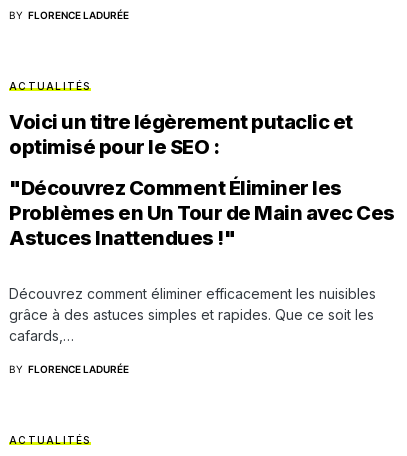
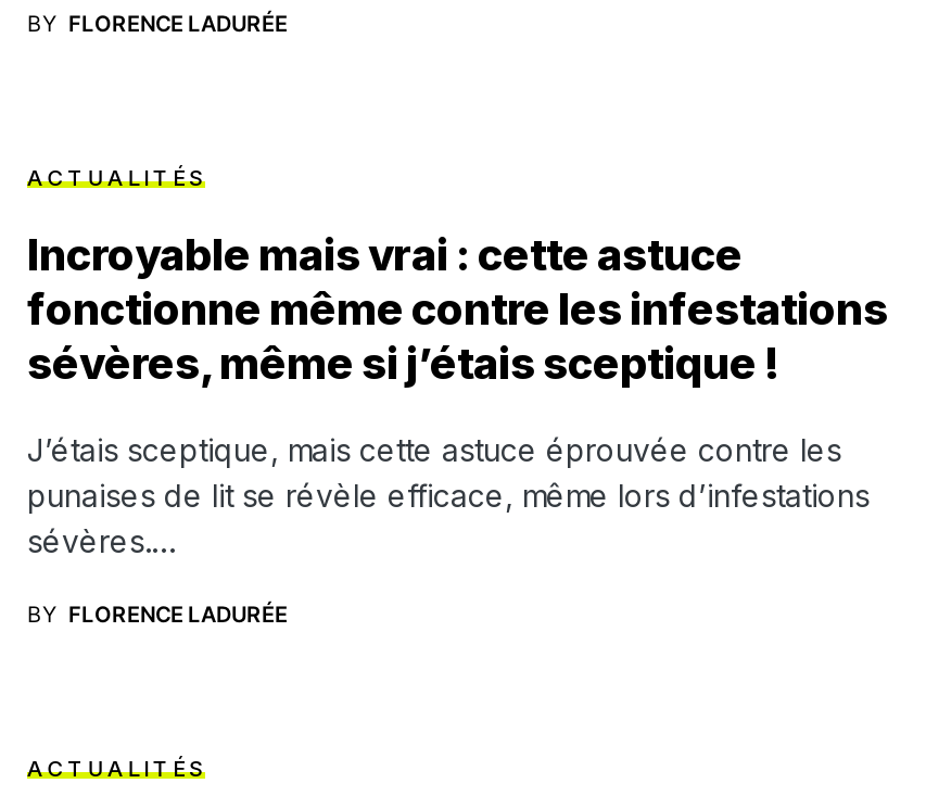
[9,109,394,343] Voici un titre légèrement putaclic et | optimisé pour le SEO : | "Découvrez Comment Éliminer les | Problèmes en Un Tour de Main avec Ces | Astuces Inattendues !" | Découvrez comment éliminer efficacement les nuisibles | grâce à des astuces simples et rapides. Que ce soit les | cafards,… -> [27,230,888,560] Incroyable mais vrai : cette astuce | fonctionne même contre les infestations | sévères, même si j’étais sceptique ! | J’étais sceptique, mais cette astuce éprouvée contre les | punaises de lit se révèle efficace, même lors d’infestations | sévères.…

